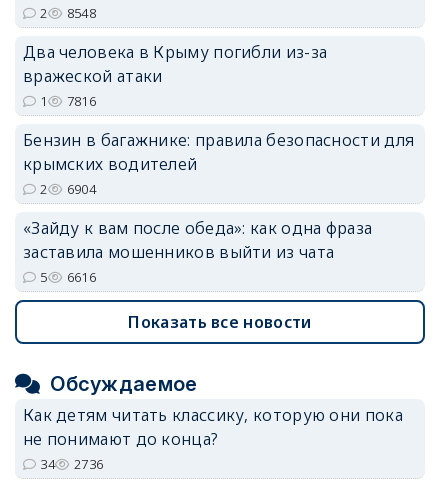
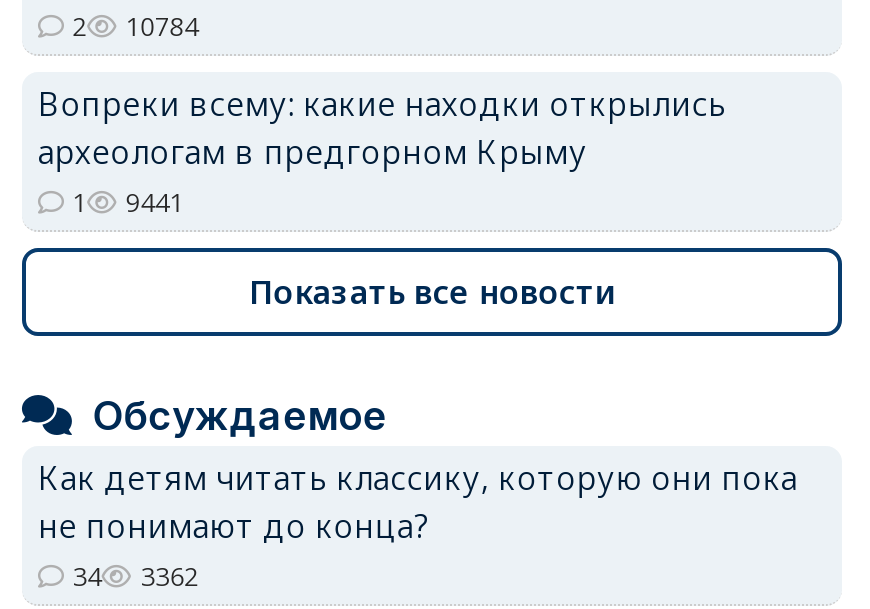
[40,4,96,22] 2 8548 -> [73,8,199,44] 2 10784
[23,41,327,87] Два человека в Крыму погибли из-за | вражеской атаки -> [38,82,727,174] Вопреки всему: какие находки открылись | археологам в предгорном Крыму
[23,92,414,286] 7816 | Бензин в багажнике: правила безопасности для | крымских водителей | 2 | 6904 | «Зайду к вам после обеда»: как одна фраза | заставила мошенников выйти из чата | 5 | 6616 -> [126,184,184,220] 9441
[40,455,103,473] 34 2736 -> [73,558,199,594] 34 3362

